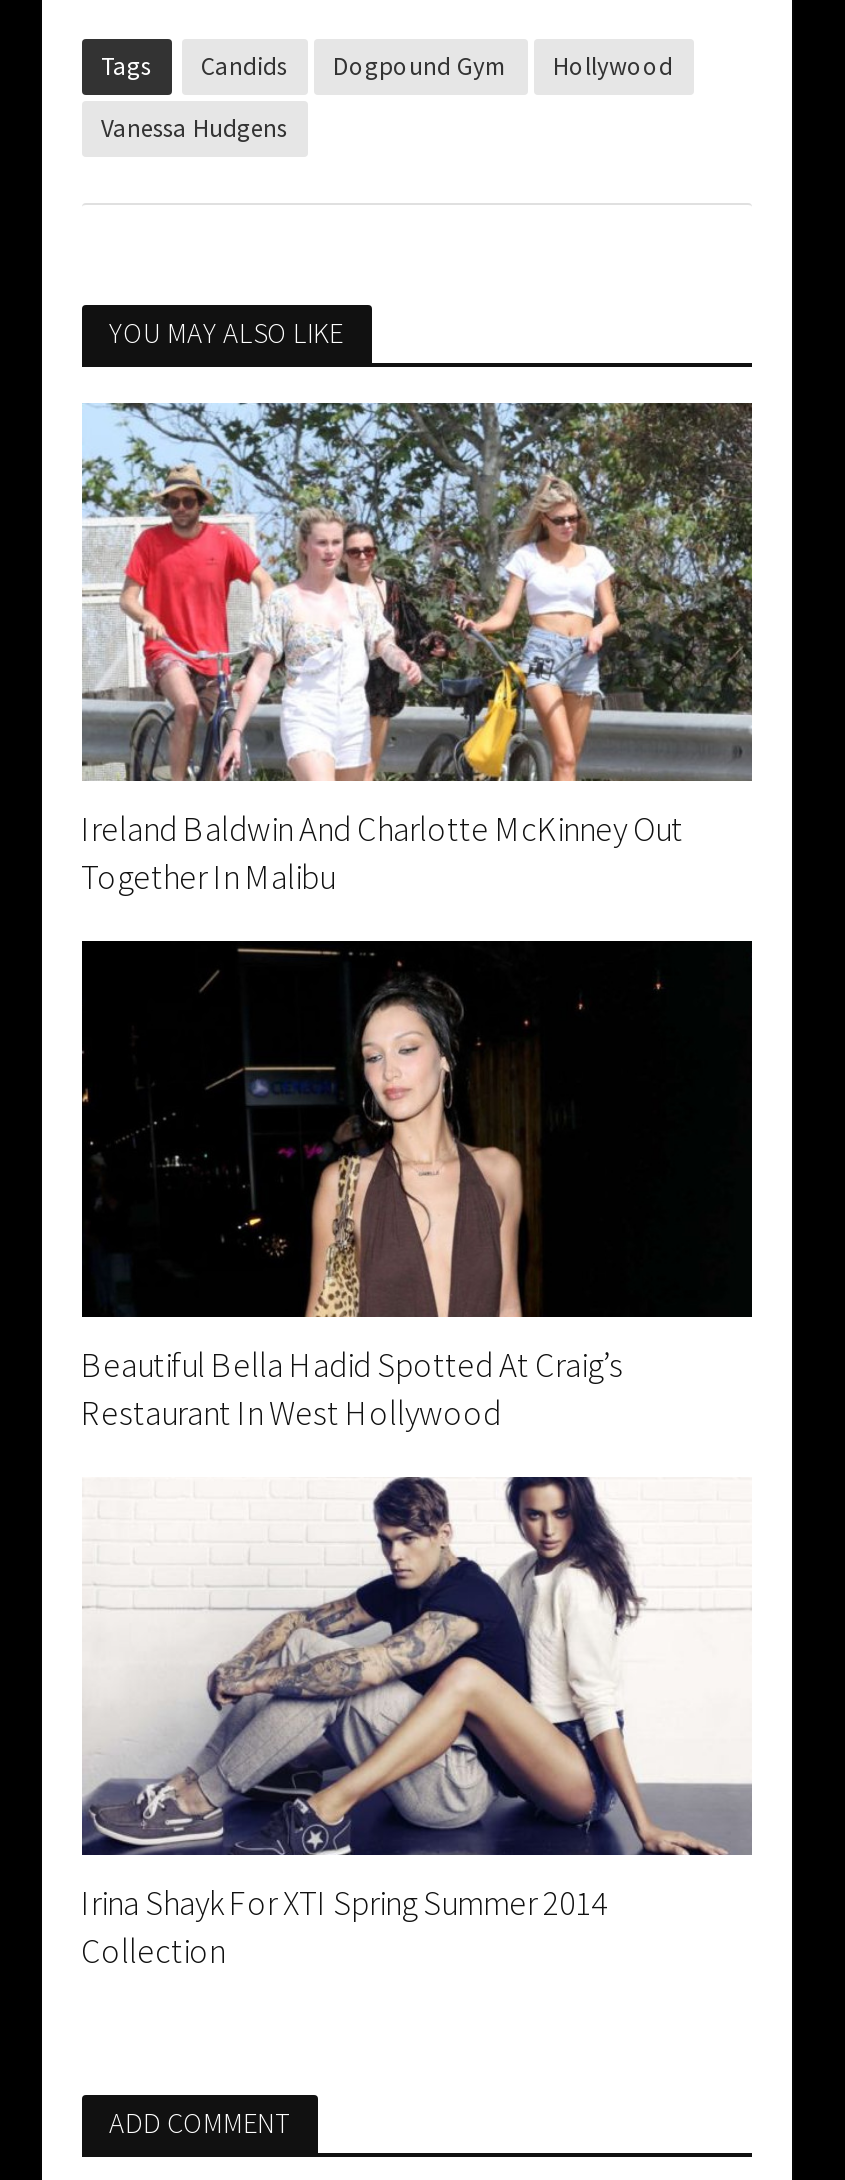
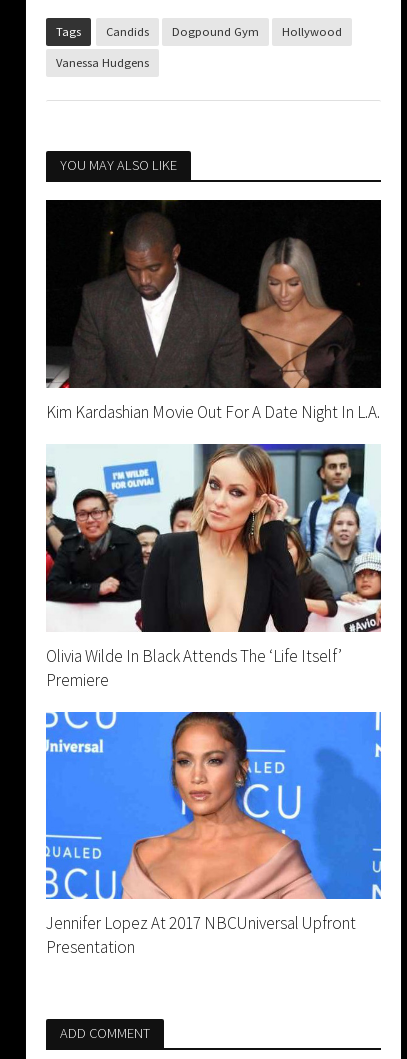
[80,401,754,898] [image] | Ireland Baldwin And Charlotte McKinney Out | Together In Malibu -> [45,199,381,423] [image] | Kim Kardashian Movie Out For A Date Night In L.A.
[80,939,754,1435] [image] | Beautiful Bella Hadid Spotted At Craig’s | Restaurant In West Hollywood -> [45,443,382,690] [image] | Olivia Wilde In Black Attends The ‘Life Itself’ | Premiere
[80,1475,752,1972] [image] | Irina Shayk For XTI Spring Summer 2014 | Collection -> [45,711,382,958] [image] | Jennifer Lopez At 2017 NBCUniversal Upfront | Presentation

